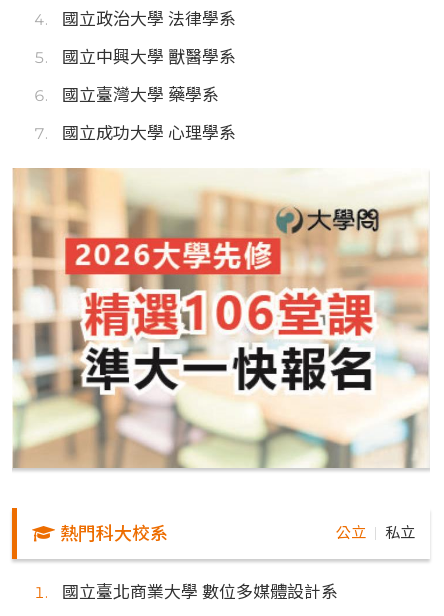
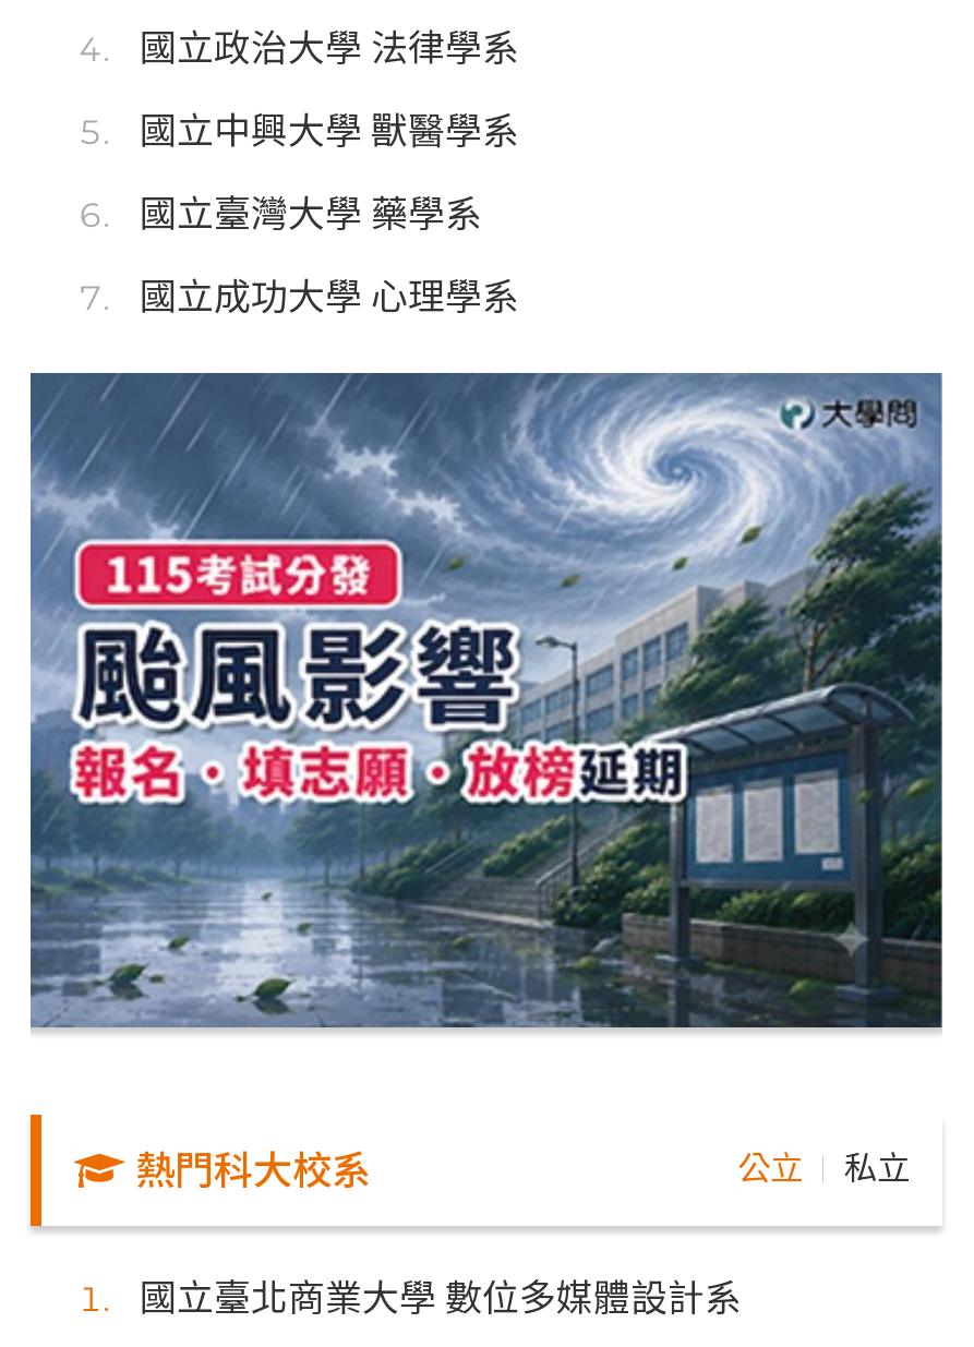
[12,167,430,468] [image] -> [28,371,945,1030] [image]

